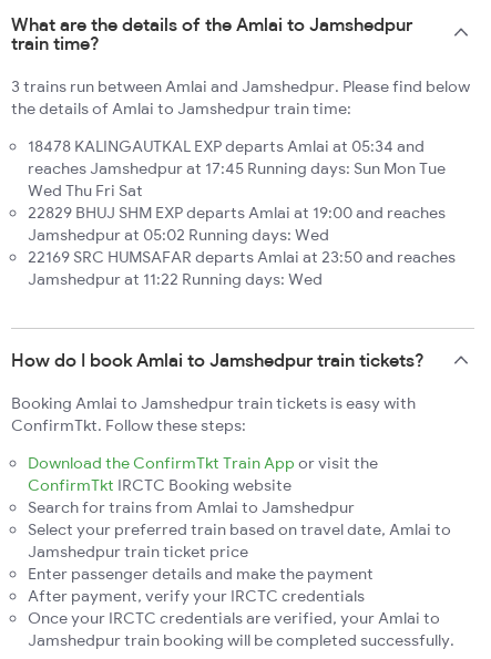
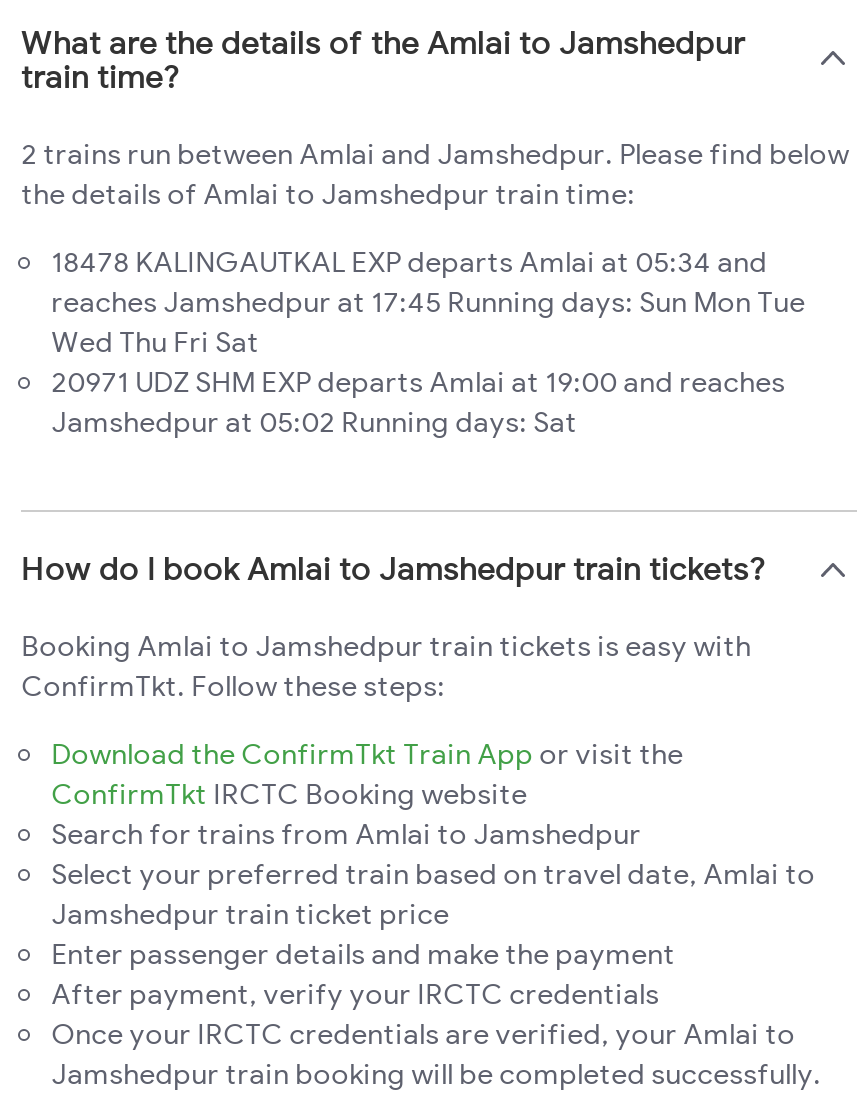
[11,76,470,96] 3 trains run between Amlai and Jamshedpur. Please find below -> [21,137,849,173] 2 trains run between Amlai and Jamshedpur. Please find below
[28,202,456,289] 22829 BHUJ SHM EXP departs Amlai at 19:00 and reaches | Jamshedpur at 05:02 Running days: Wed | 22169 SRC HUMSAFAR departs Amlai at 23:50 and reaches | Jamshedpur at 11:22 Running days: Wed -> [51,365,785,441] 20971 UDZ SHM EXP departs Amlai at 19:00 and reaches | Jamshedpur at 05:02 Running days: Sat

